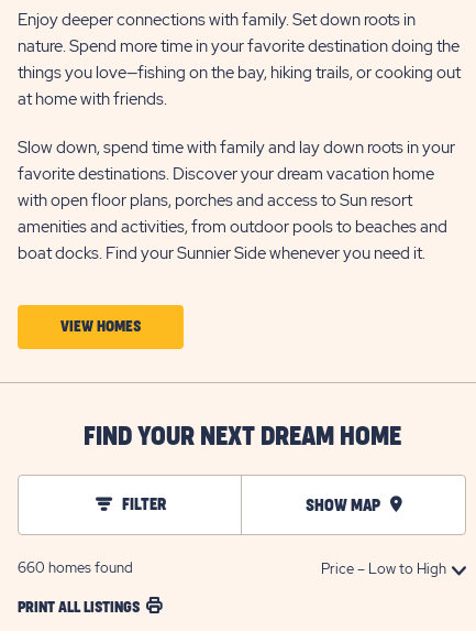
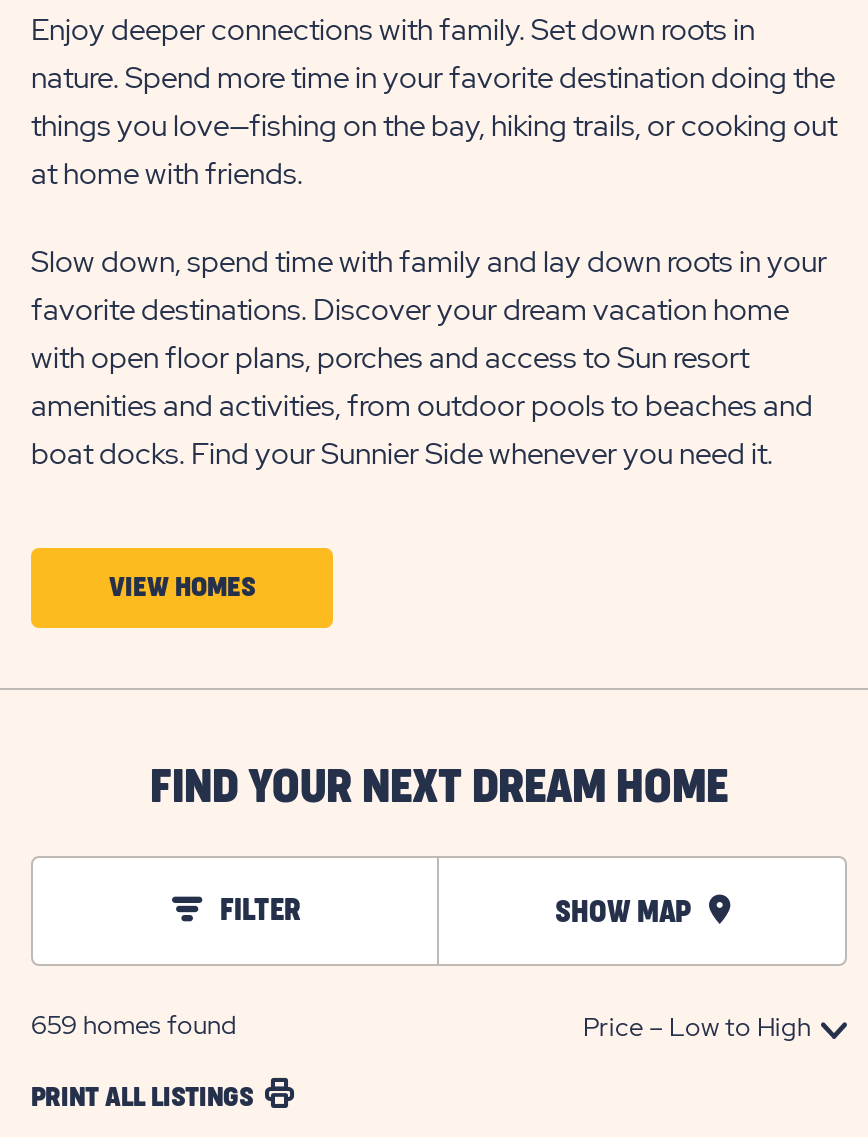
[18,558,133,577] 660 homes found -> [31,1008,237,1042] 659 homes found

